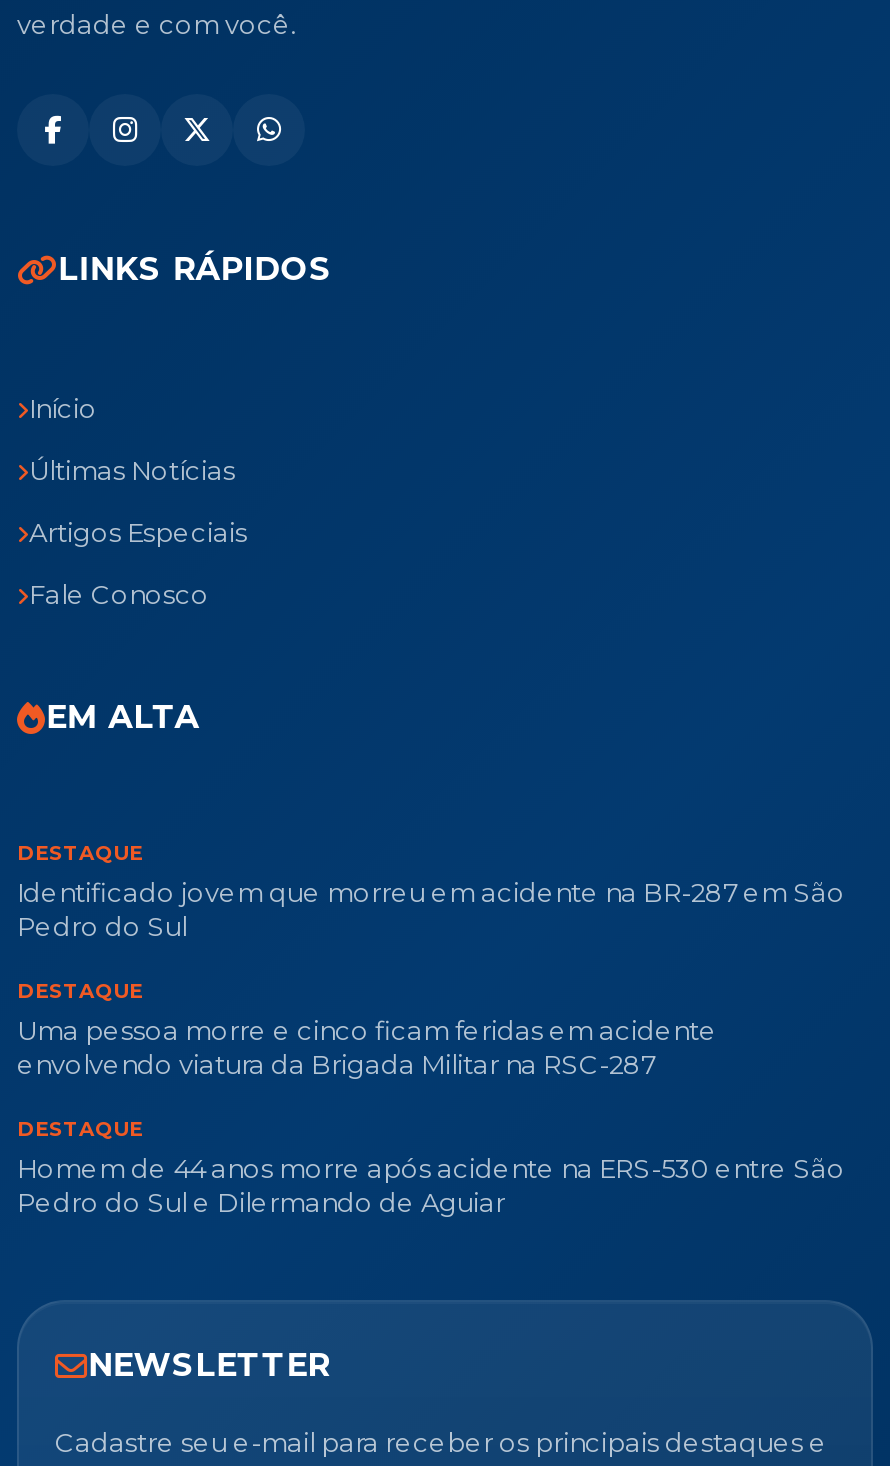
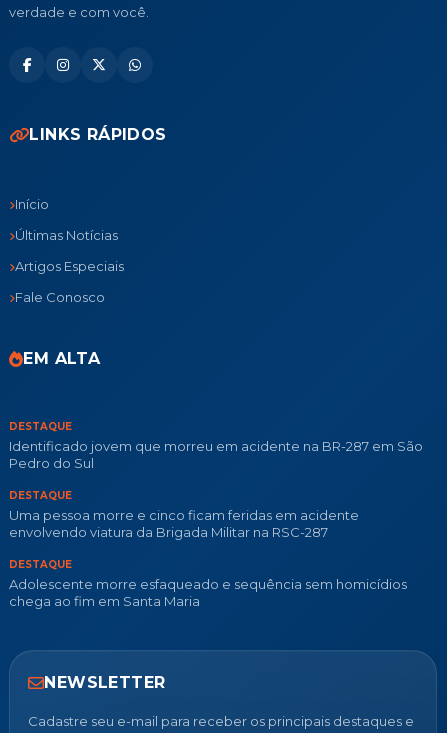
[17,1152,845,1218] Homem de 44 anos morre após acidente na ERS-530 entre São | Pedro do Sul e Dilermando de Aguiar -> [9,576,407,609] Adolescente morre esfaqueado e sequência sem homicídios | chega ao fim em Santa Maria

